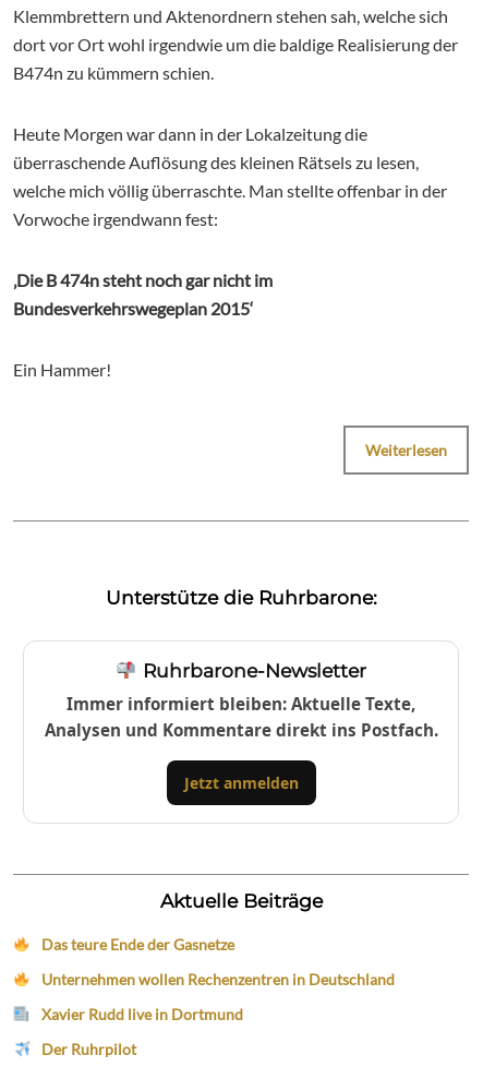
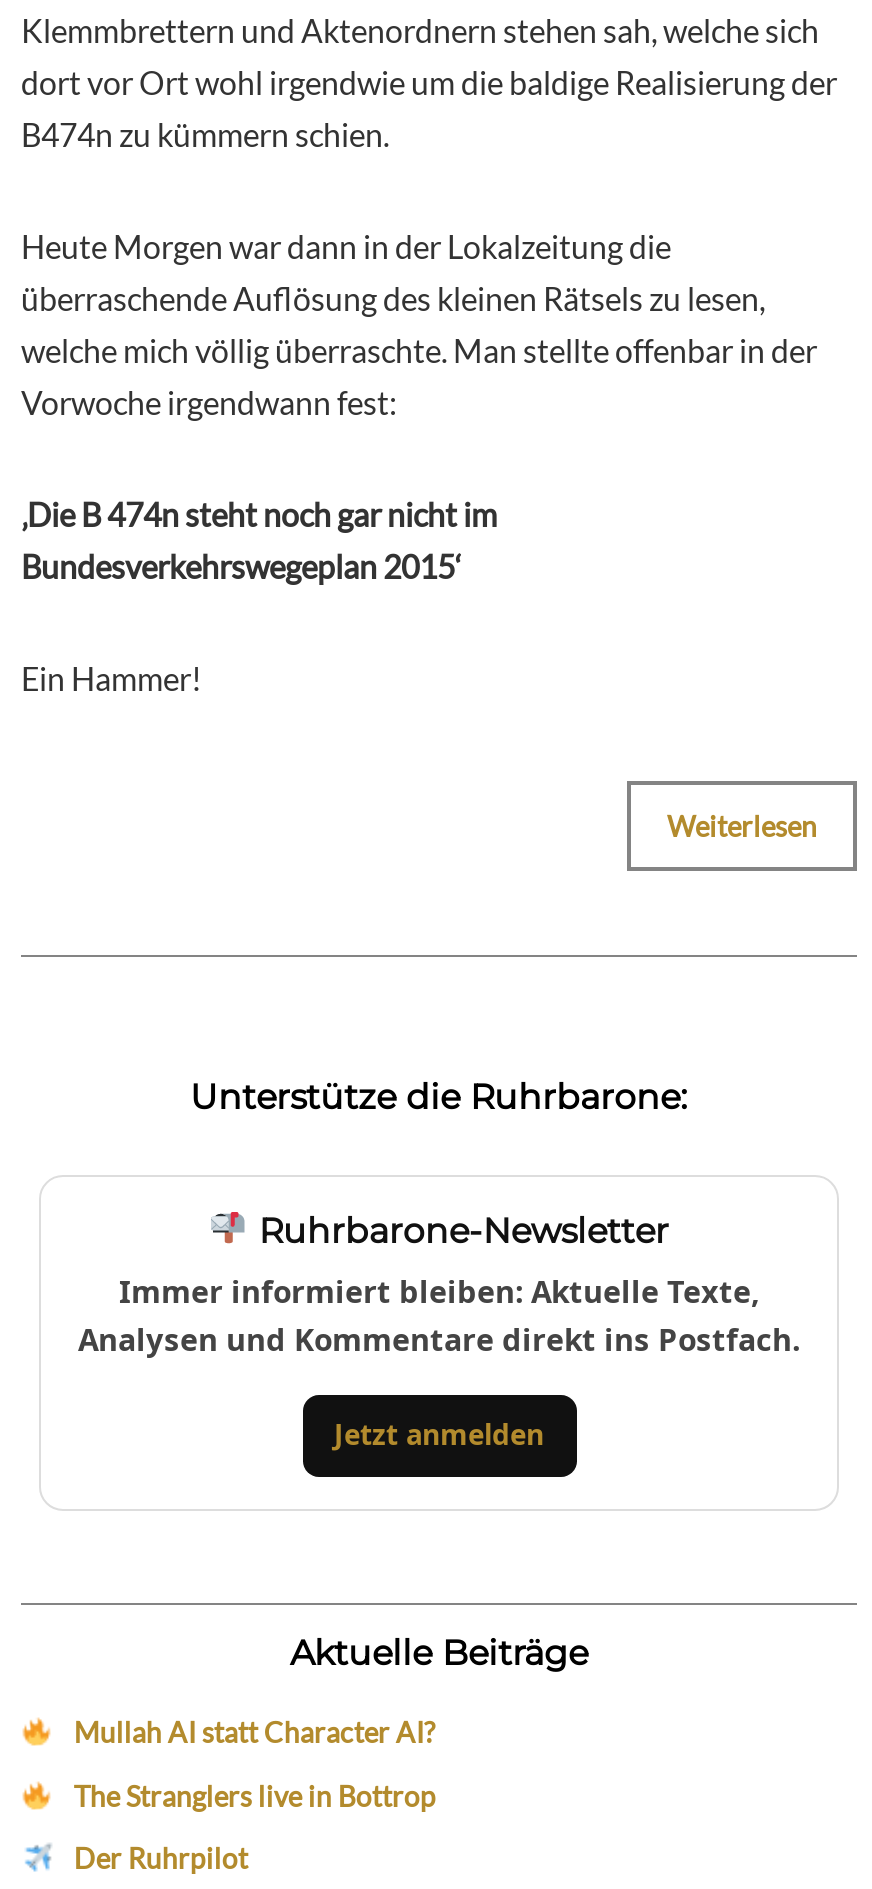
[42,935,395,1023] Das teure Ende der Gasnetze | Unternehmen wollen Rechenzentren in Deutschland | Xavier Rudd live in Dortmund -> [74,1715,436,1812] Mullah AI statt Character AI? | The Stranglers live in Bottrop

